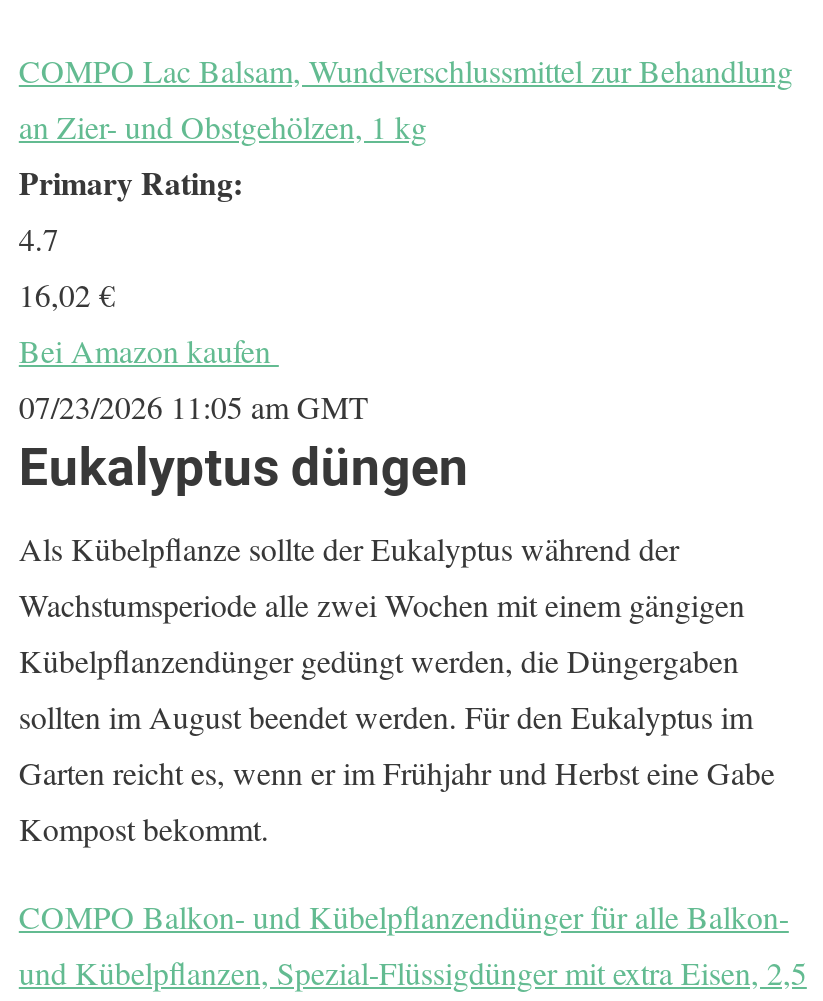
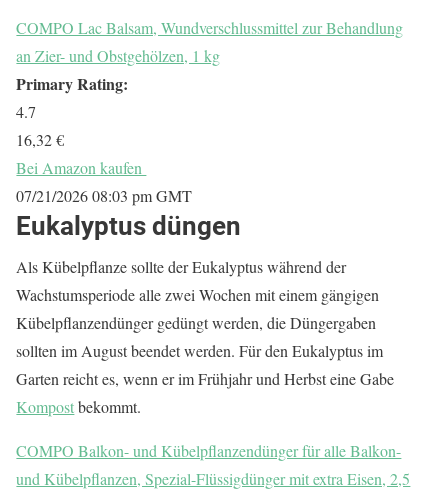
[19,273,115,315] 16,02 € -> [16,129,64,150] 16,32 €
[19,385,369,427] 07/23/2026 11:05 am GMT -> [16,185,192,206] 07/21/2026 08:03 pm GMT

